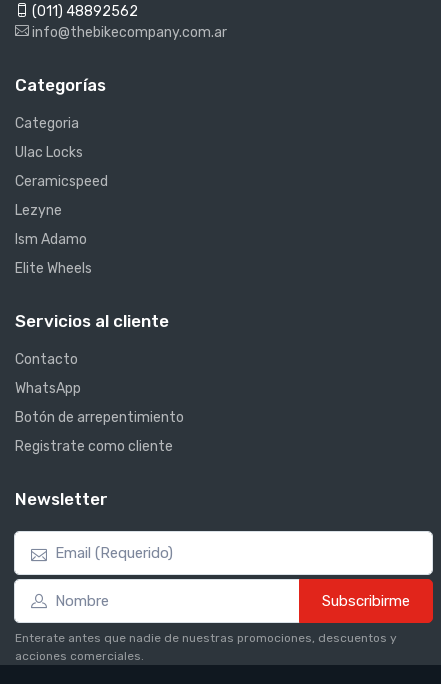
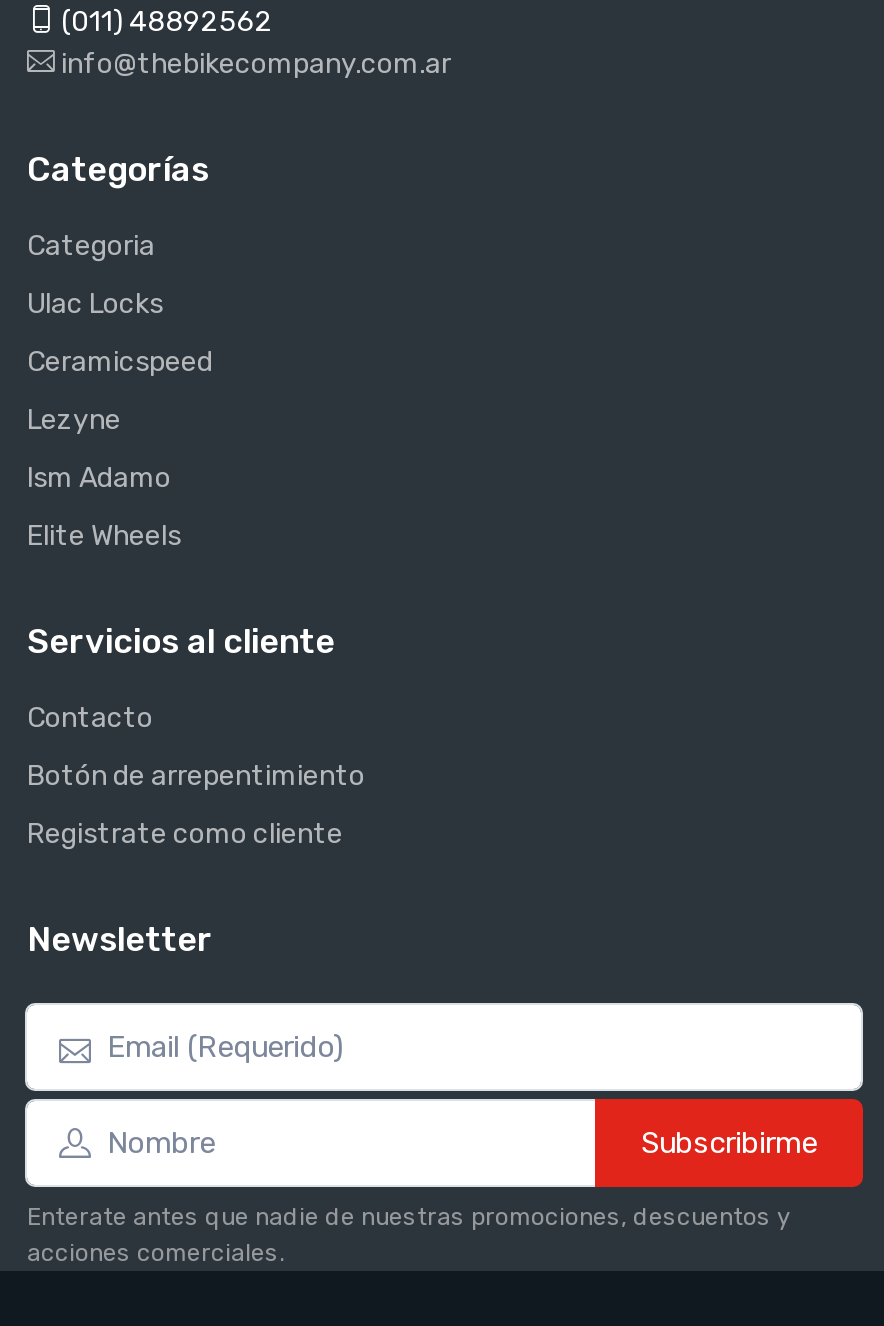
[15,380,81,397] WhatsApp -> none

